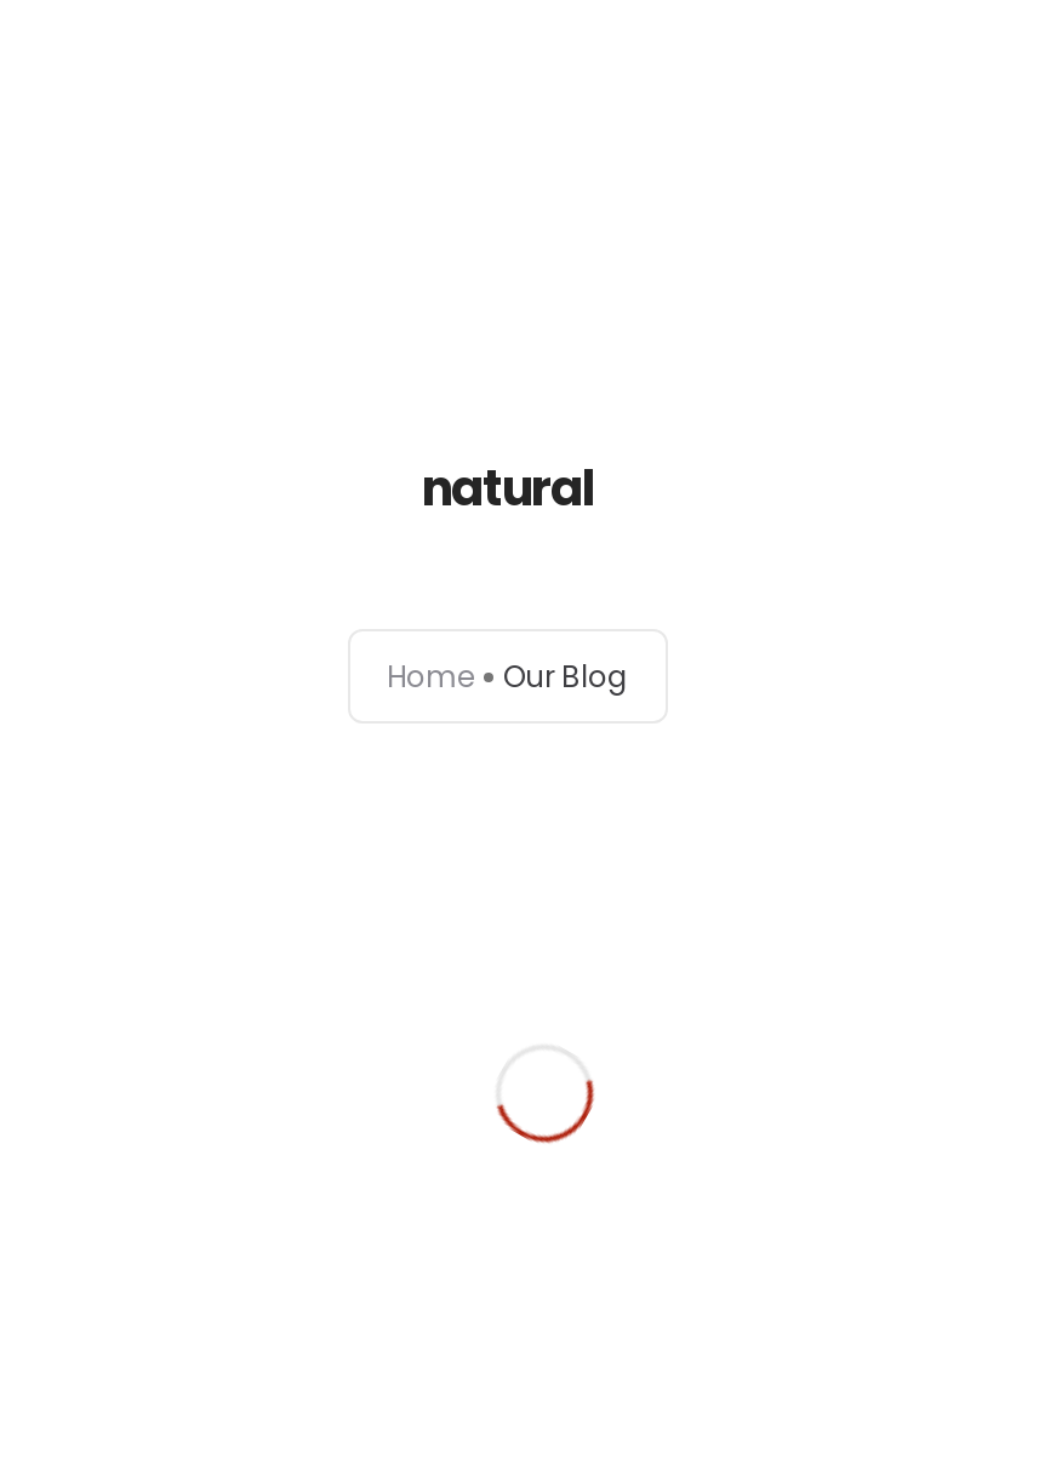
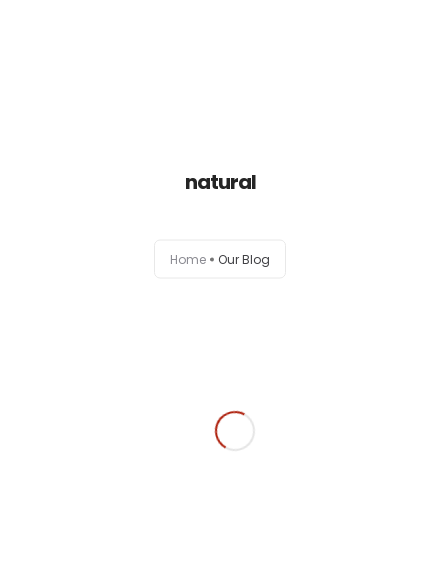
[493,1045,598,1146] [image] -> [213,410,256,452] [image]

